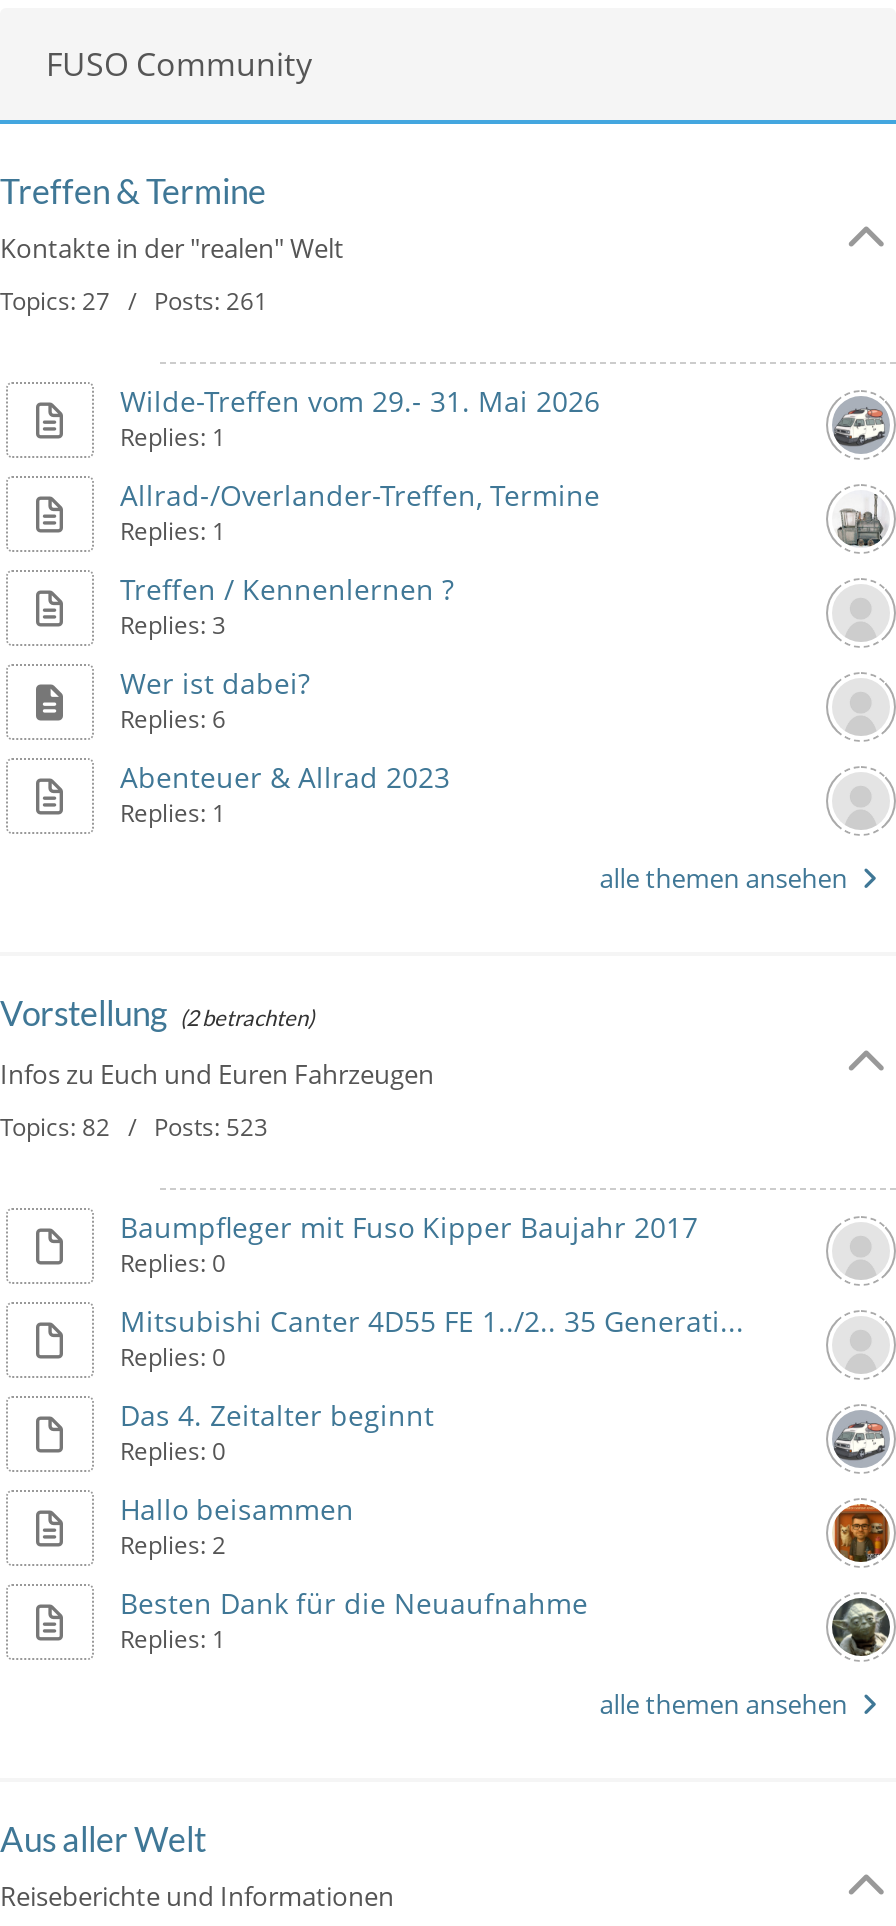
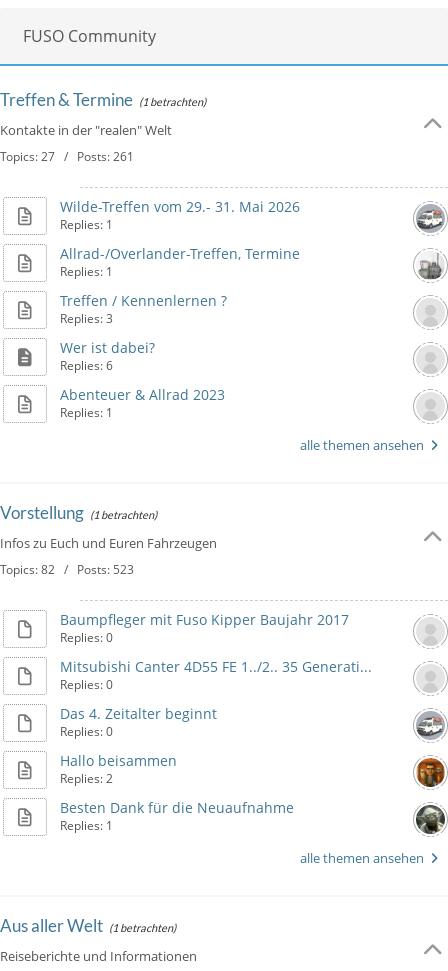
[0,170,266,212] Treffen & Termine -> [0,89,206,110] Treffen & Termine (1 betrachten)
[0,992,314,1034] Vorstellung (2 betrachten) -> [0,502,157,523] Vorstellung (1 betrachten)
[0,1818,206,1860] Aus aller Welt -> [0,915,176,936] Aus aller Welt (1 betrachten)

